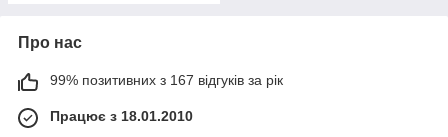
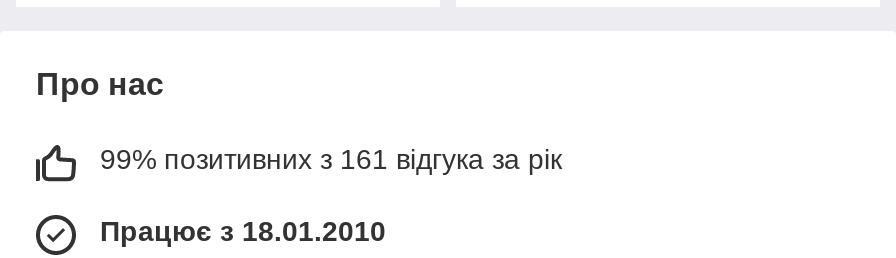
[50,72,283,88] 99% позитивних з 167 відгуків за рік -> [100,143,562,175] 99% позитивних з 161 відгука за рік

